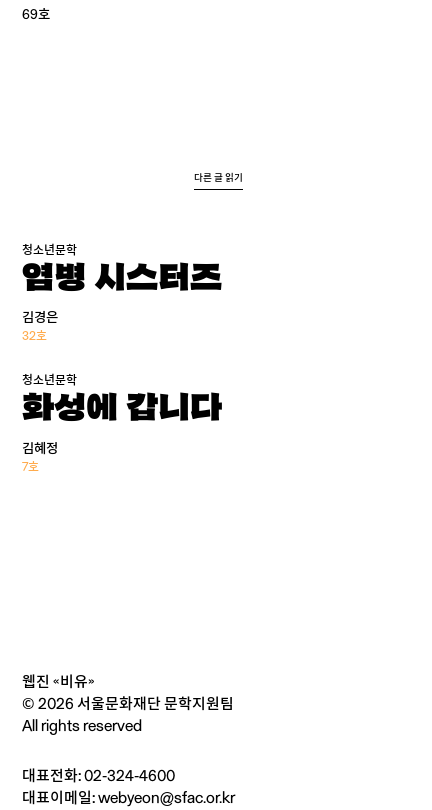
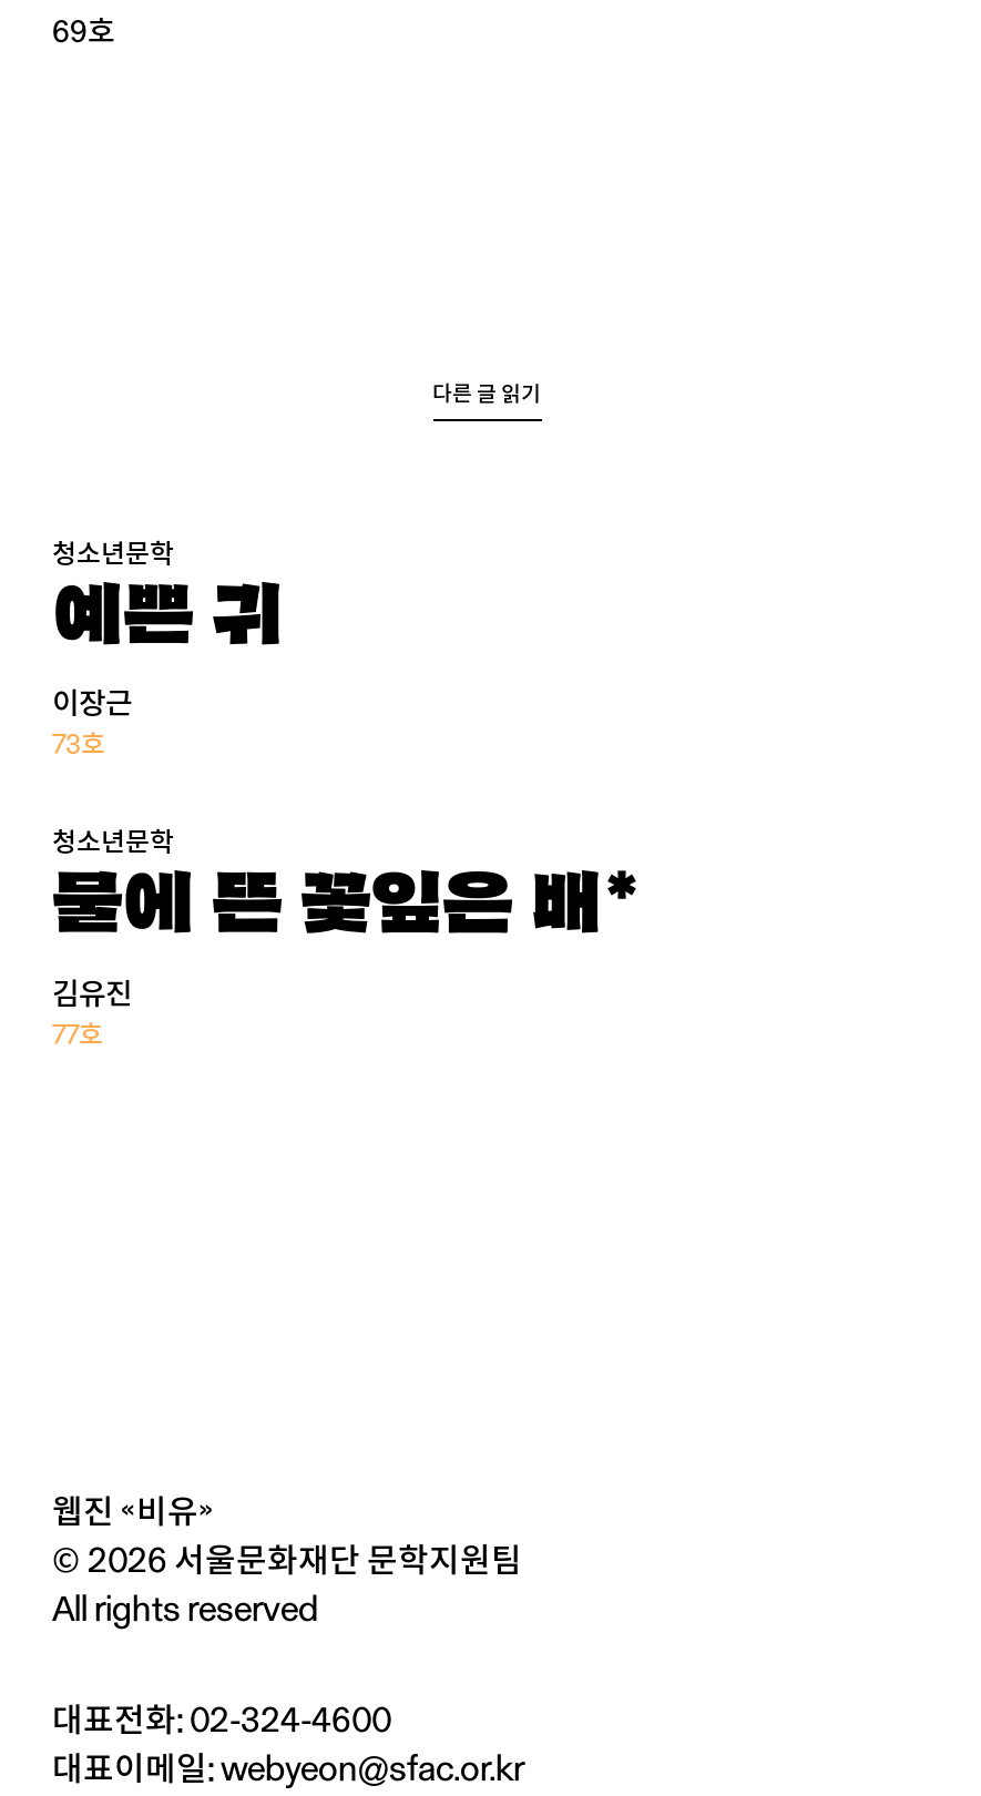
[22,259,222,291] 염병 시스터즈 -> [52,575,283,646] 예쁜 귀
[22,310,58,341] 김경은 | 32호 -> [52,688,132,757] 이장근 | 73호
[22,390,222,422] 화성에 갑니다 -> [52,865,642,936] 물에 뜬 꽃잎은 배*
[22,441,58,472] 김혜정 | 7호 -> [52,977,132,1046] 김유진 | 77호

